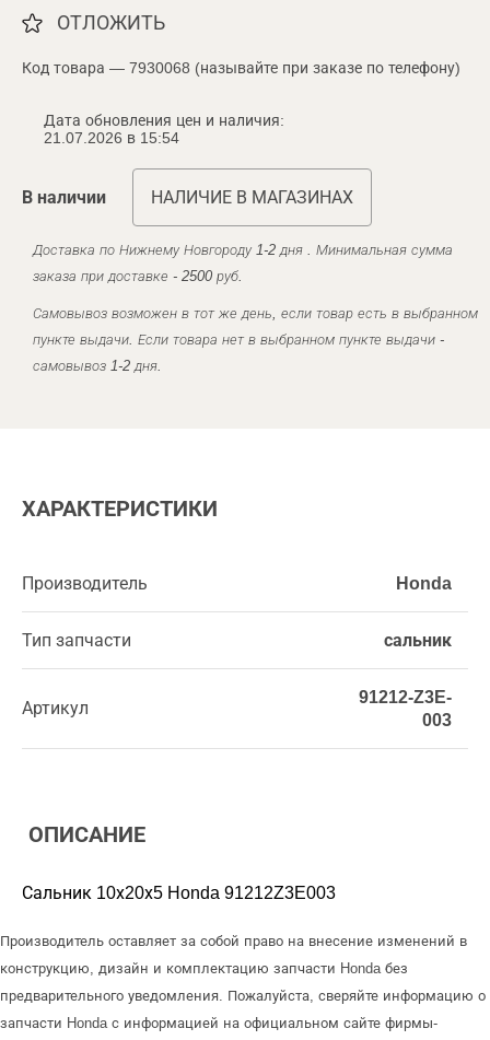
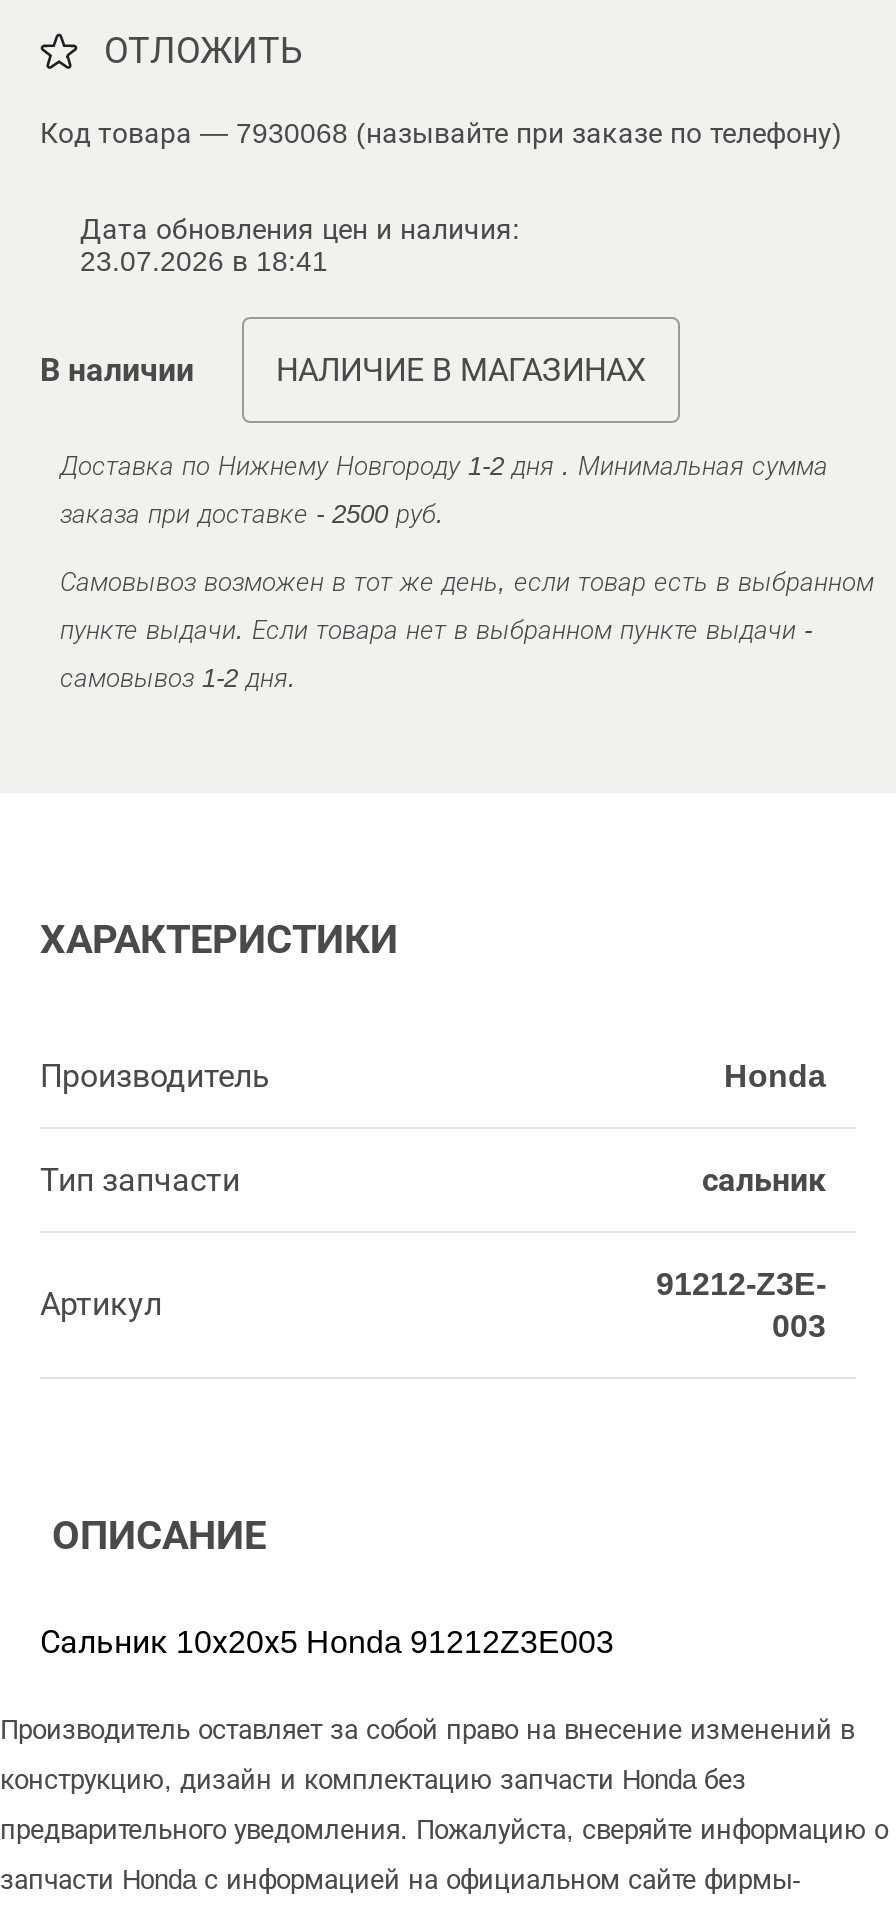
[44,129,179,147] 21.07.2026 в 15:54 -> [80,245,328,277] 23.07.2026 в 18:41

